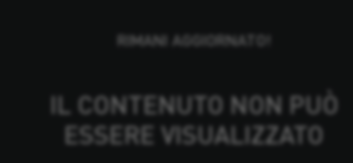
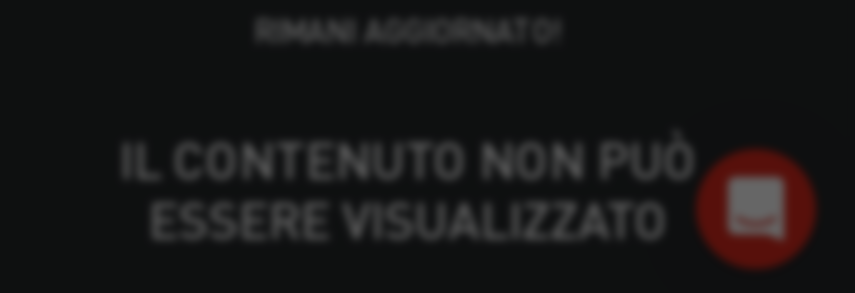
none -> [692,145,820,273] [image]

